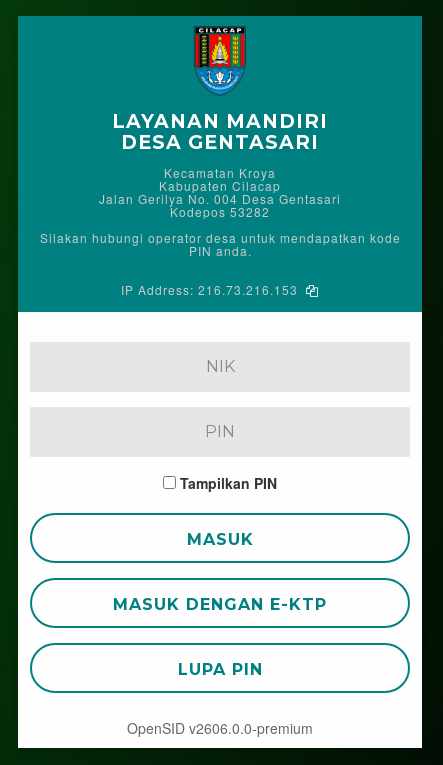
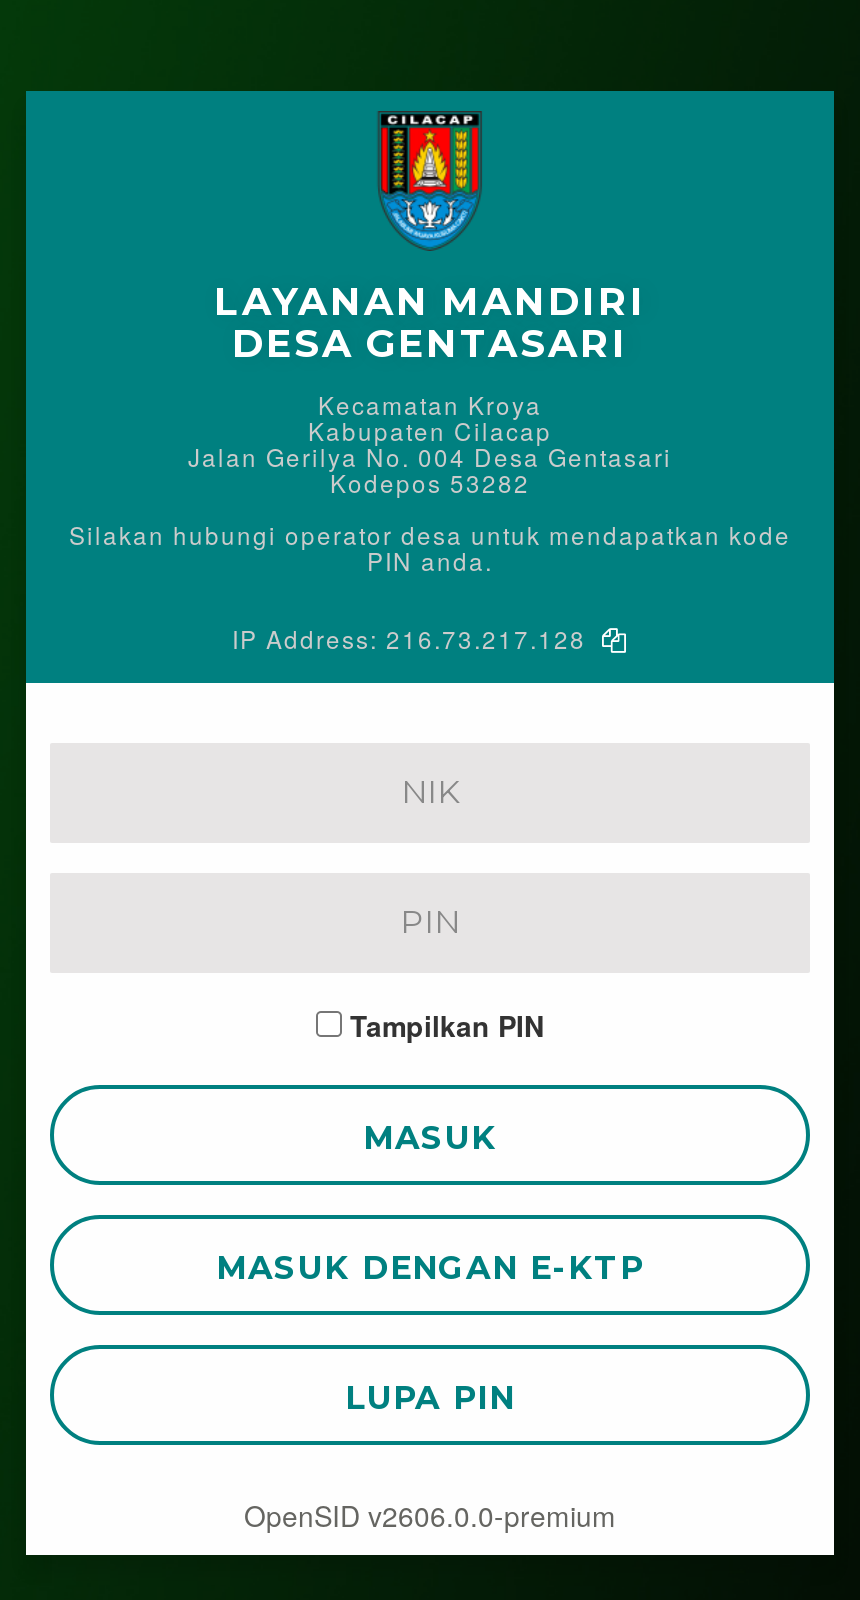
[121,281,298,298] IP Address: 216.73.216.153 -> [232,621,586,655] IP Address: 216.73.217.128

